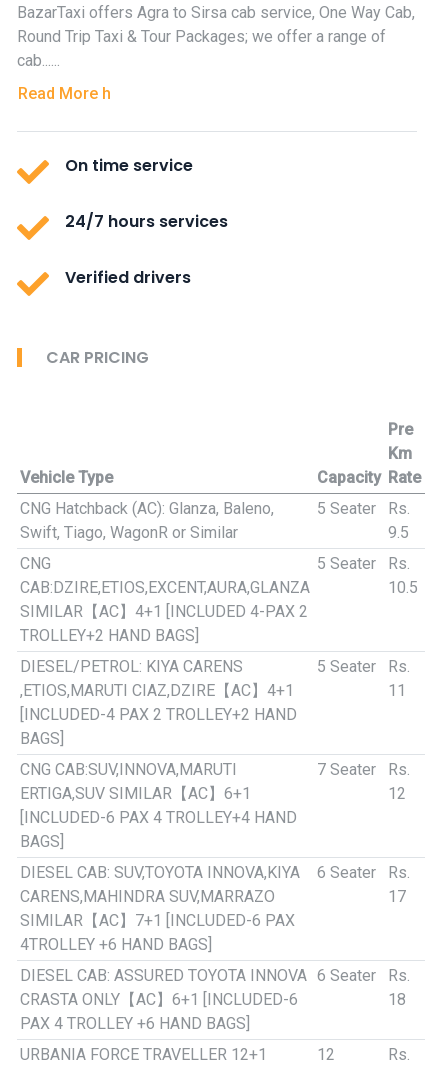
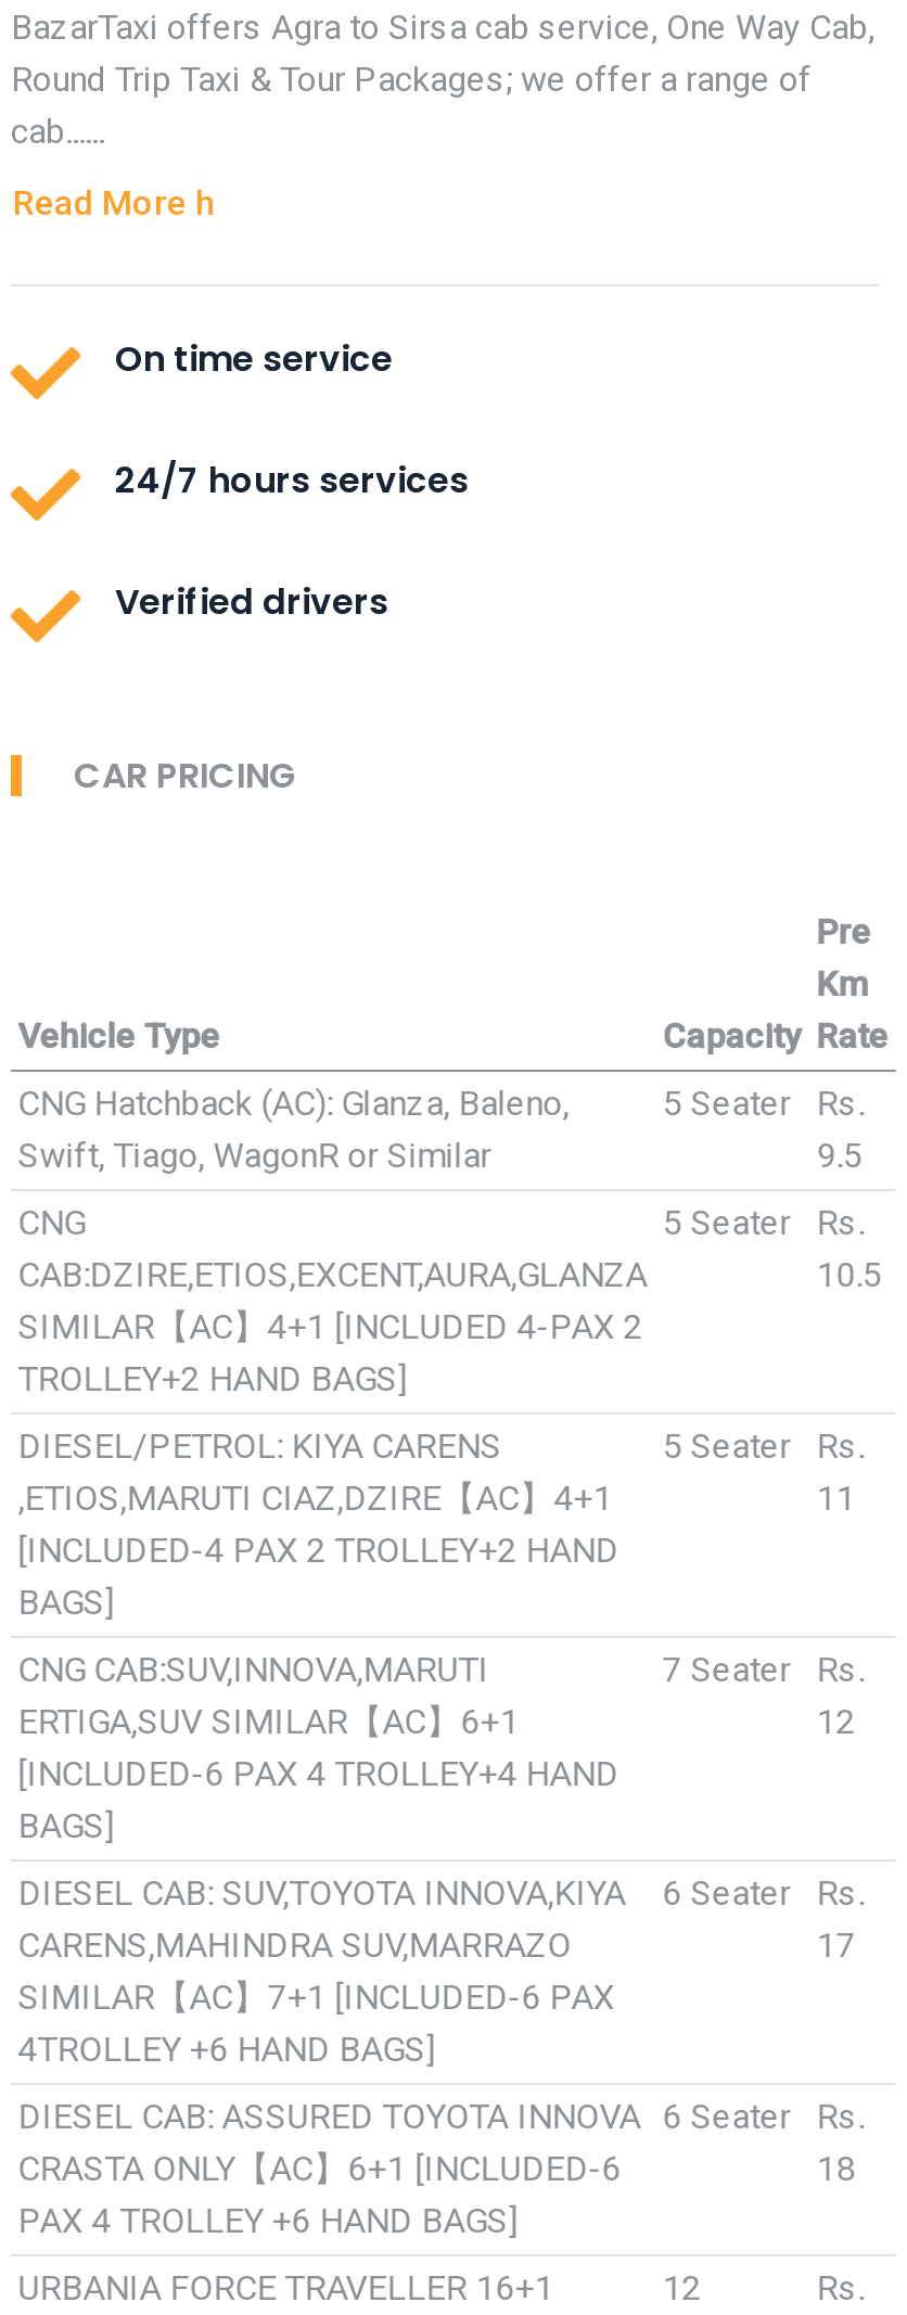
[20,1045,267,1064] URBANIA FORCE TRAVELLER 12+1 -> [18,2267,554,2308] URBANIA FORCE TRAVELLER 16+1

